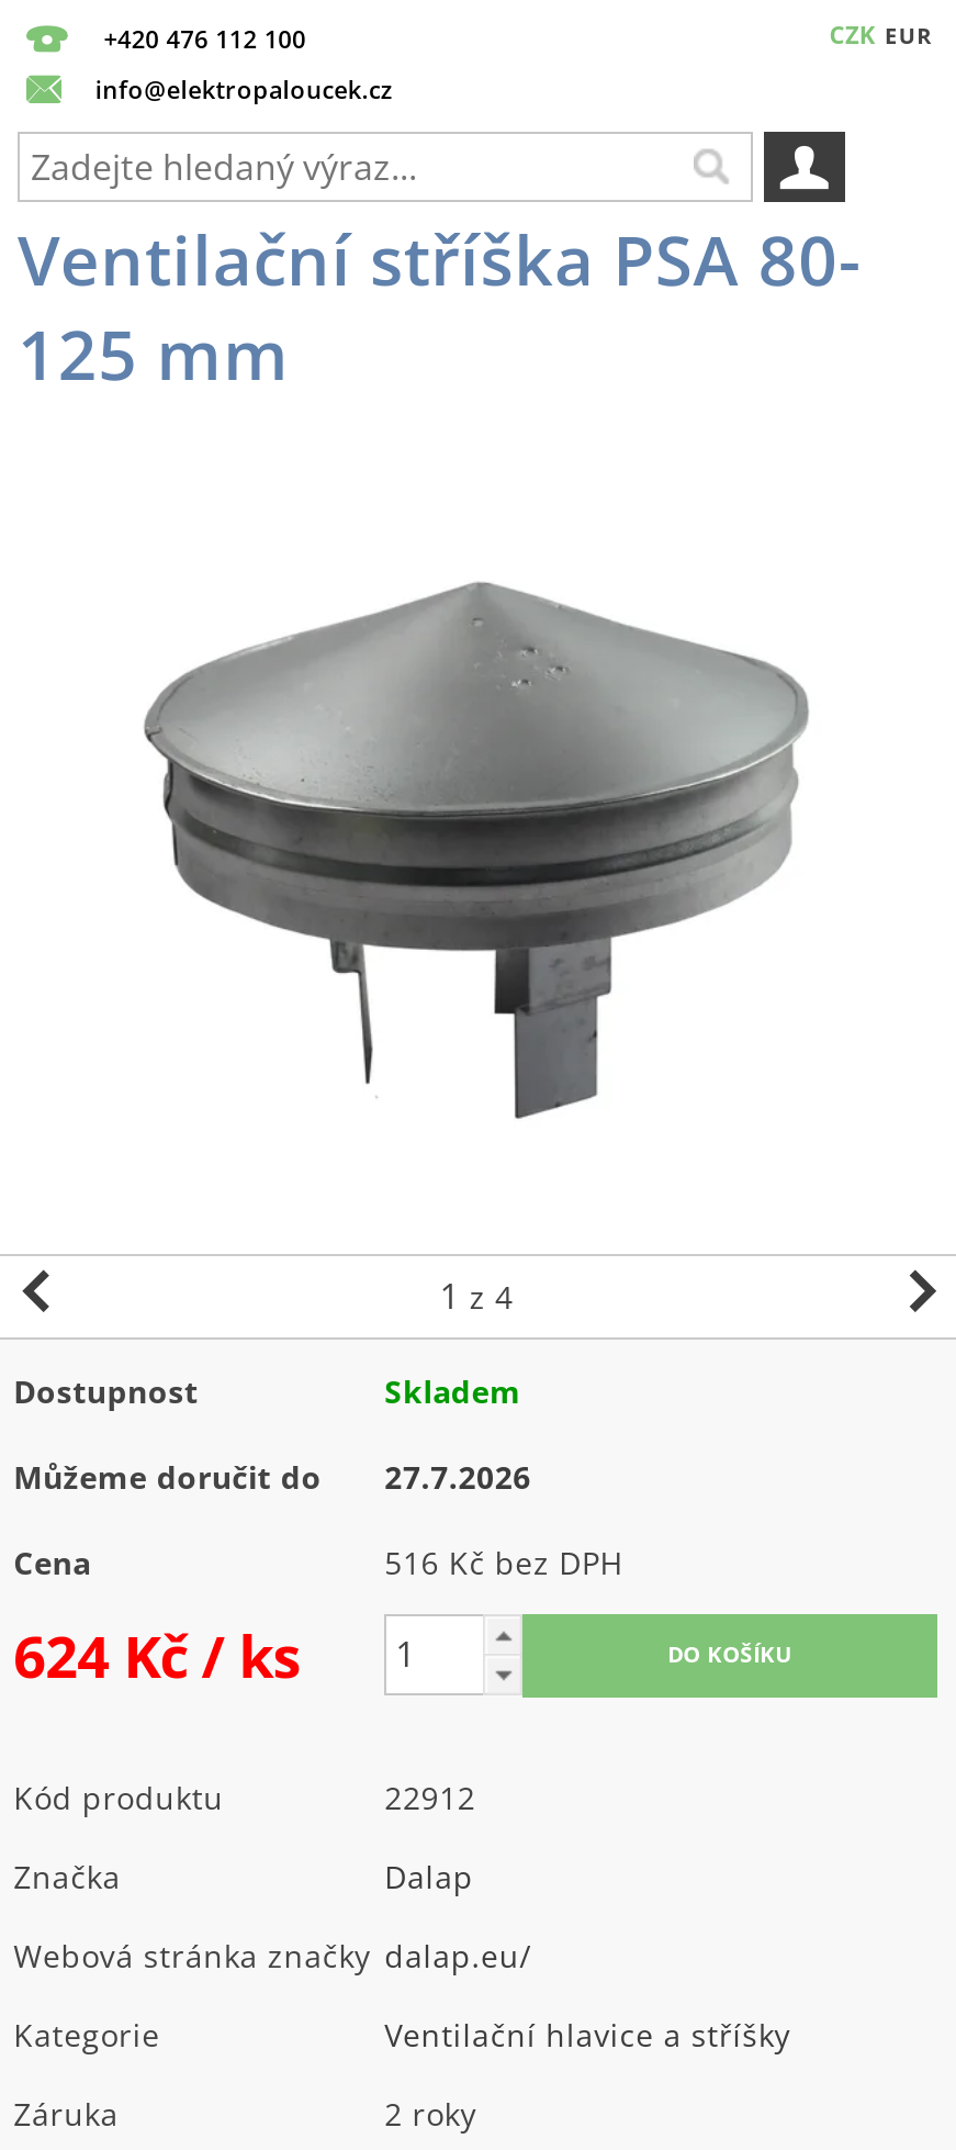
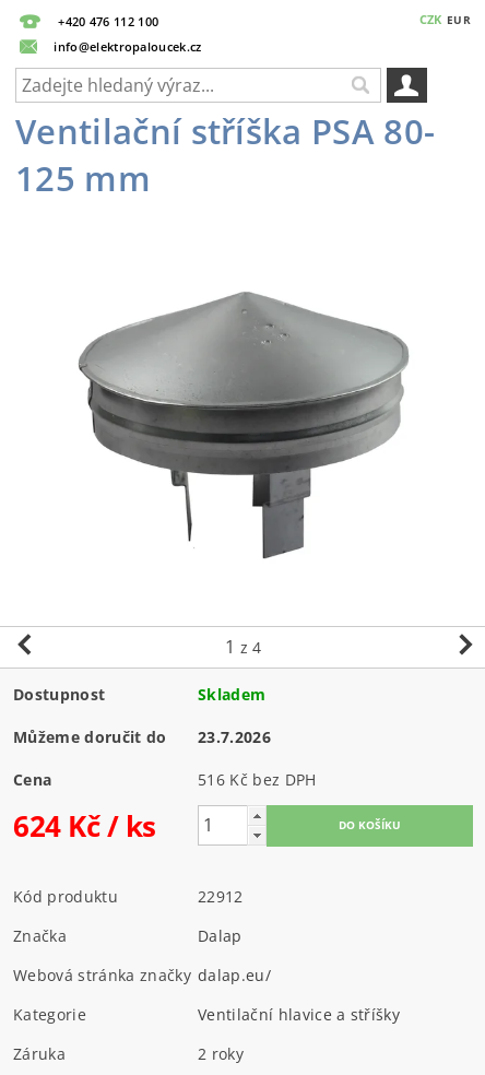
[13,1455,531,1497] Můžeme doručit do 27.7.2026 -> [13,726,271,747] Můžeme doručit do 23.7.2026

